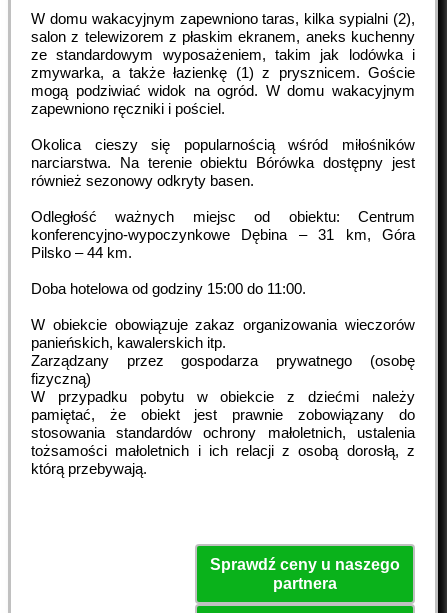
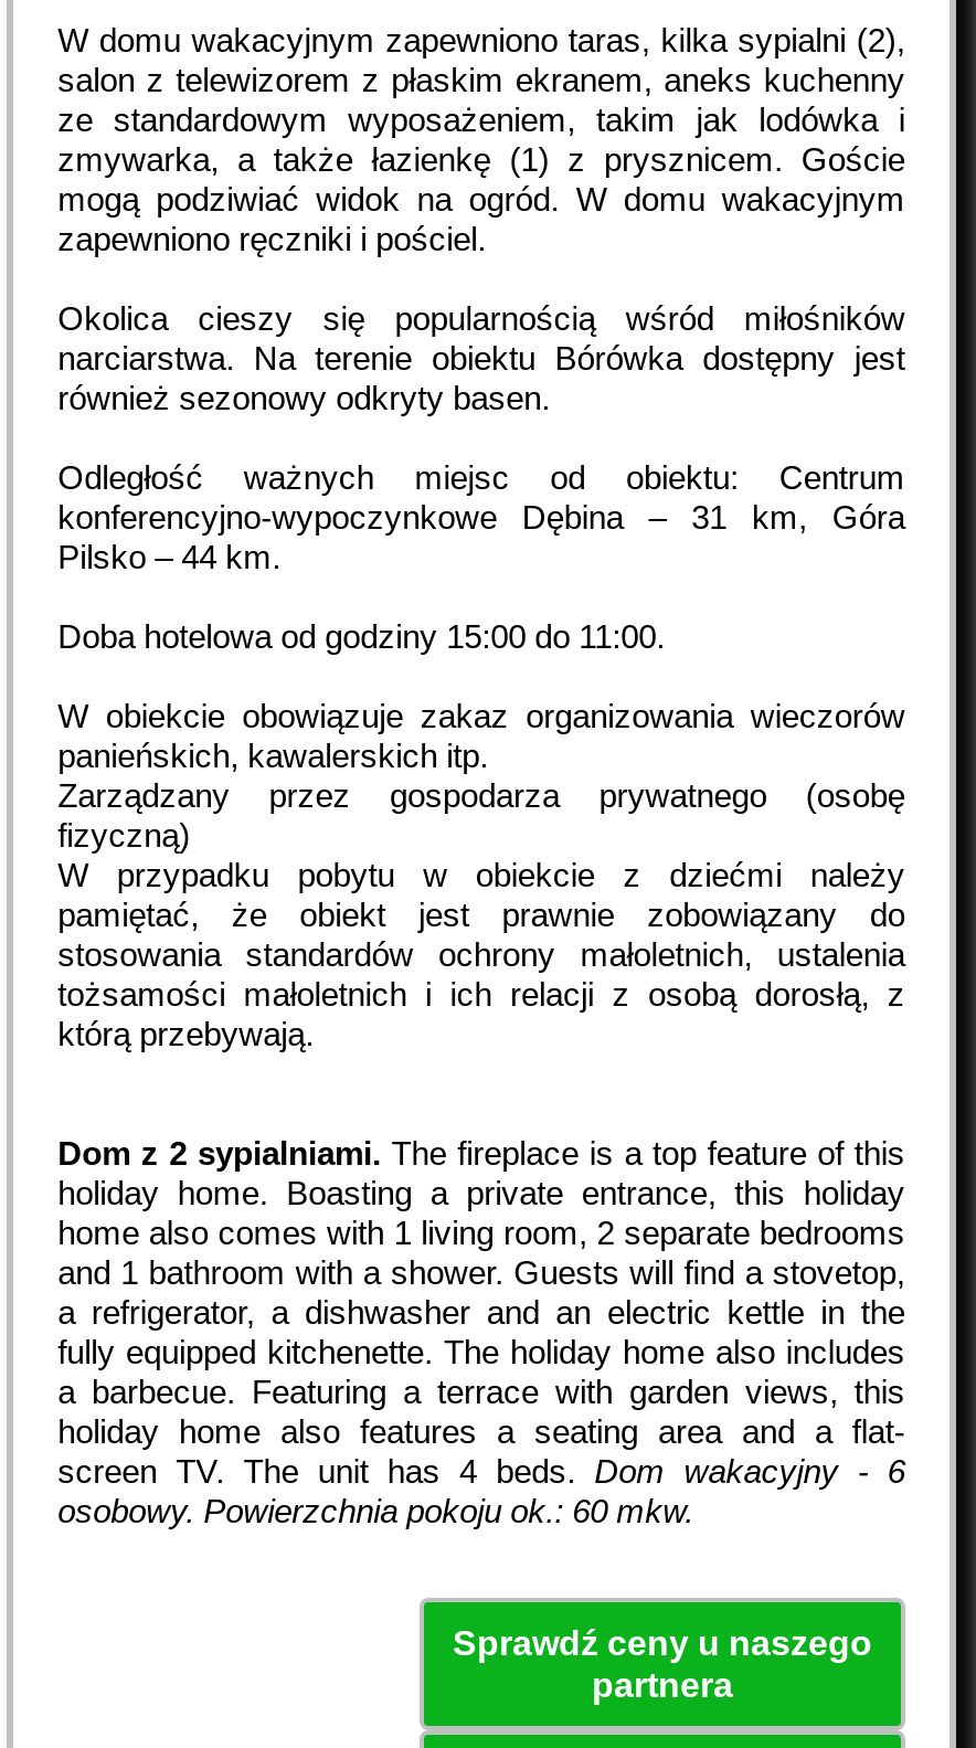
none -> [58,1134,905,1529] Dom z 2 sypialniami. The fireplace is a top feature of this | holiday home. Boasting a private entrance, this holiday | home also comes with 1 living room, 2 separate bedrooms | and 1 bathroom with a shower. Guests will find a stovetop, | a refrigerator, a dishwasher and an electric kettle in the | fully equipped kitchenette. The holiday home also includes | a barbecue. Featuring a terrace with garden views, this | holiday home also features a seating area and a flat- | screen TV. The unit has 4 beds. Dom wakacyjny - 6 | osobowy. Powierzchnia pokoju ok.: 60 mkw.

